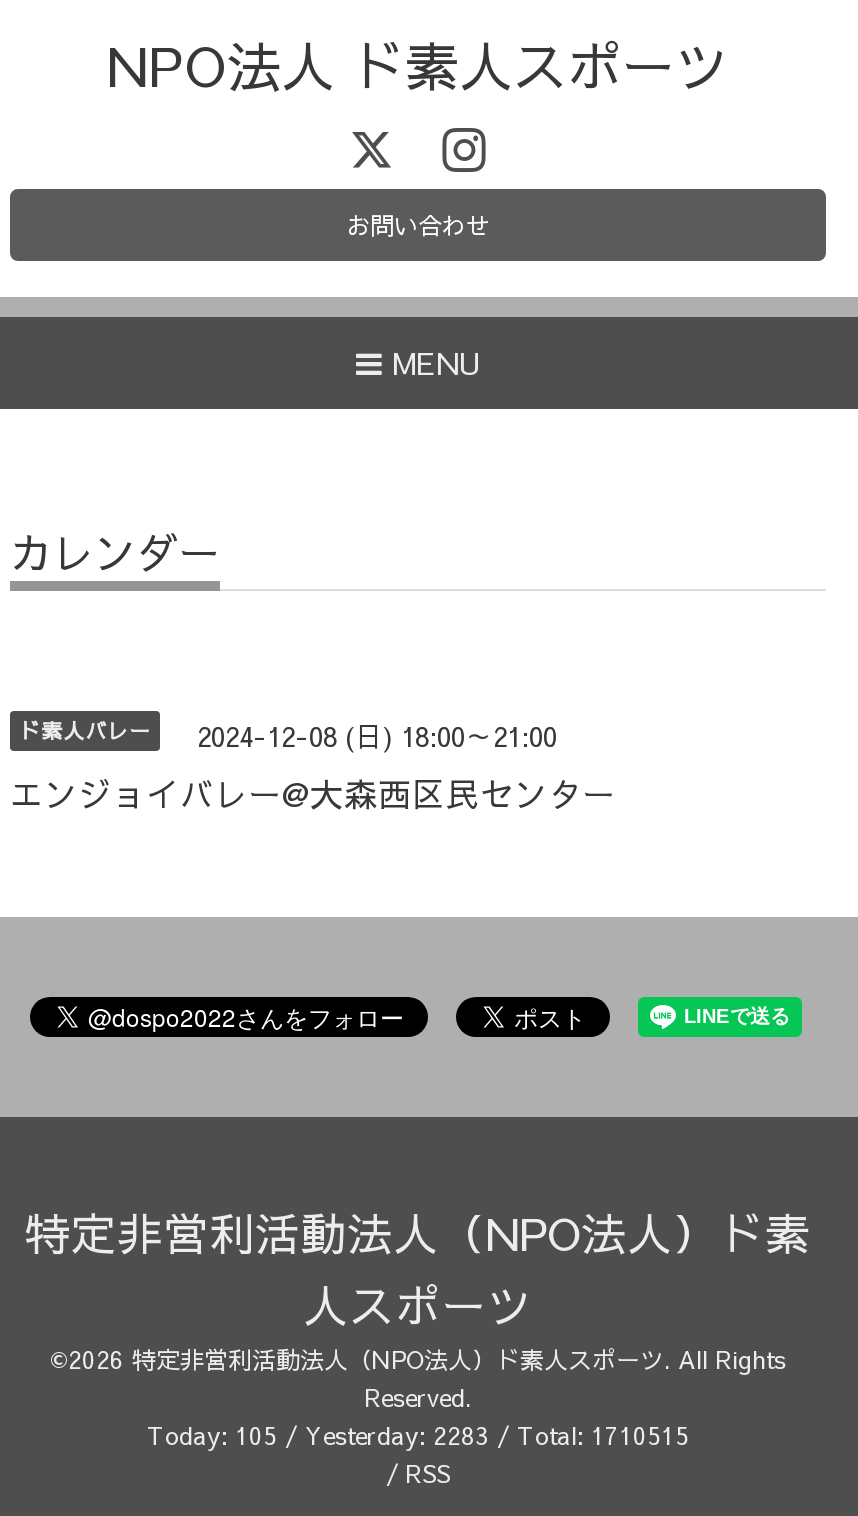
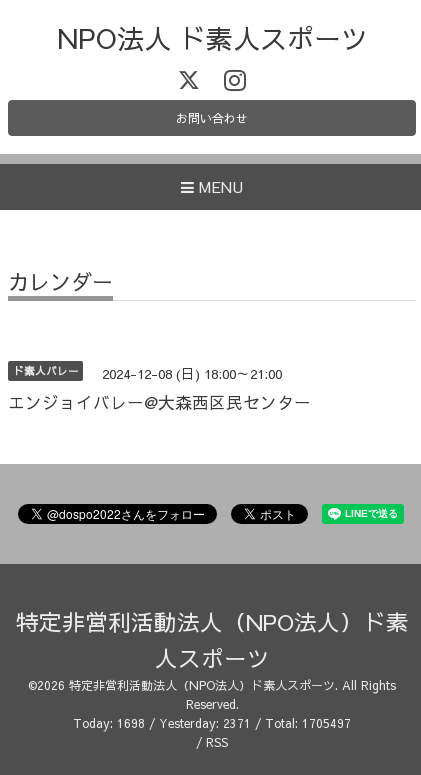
[147,1418,689,1450] Today: 105 / Yesterday: 2283 / Total: 1710515 -> [73,715,351,731] Today: 1698 / Yesterday: 2371 / Total: 1705497

